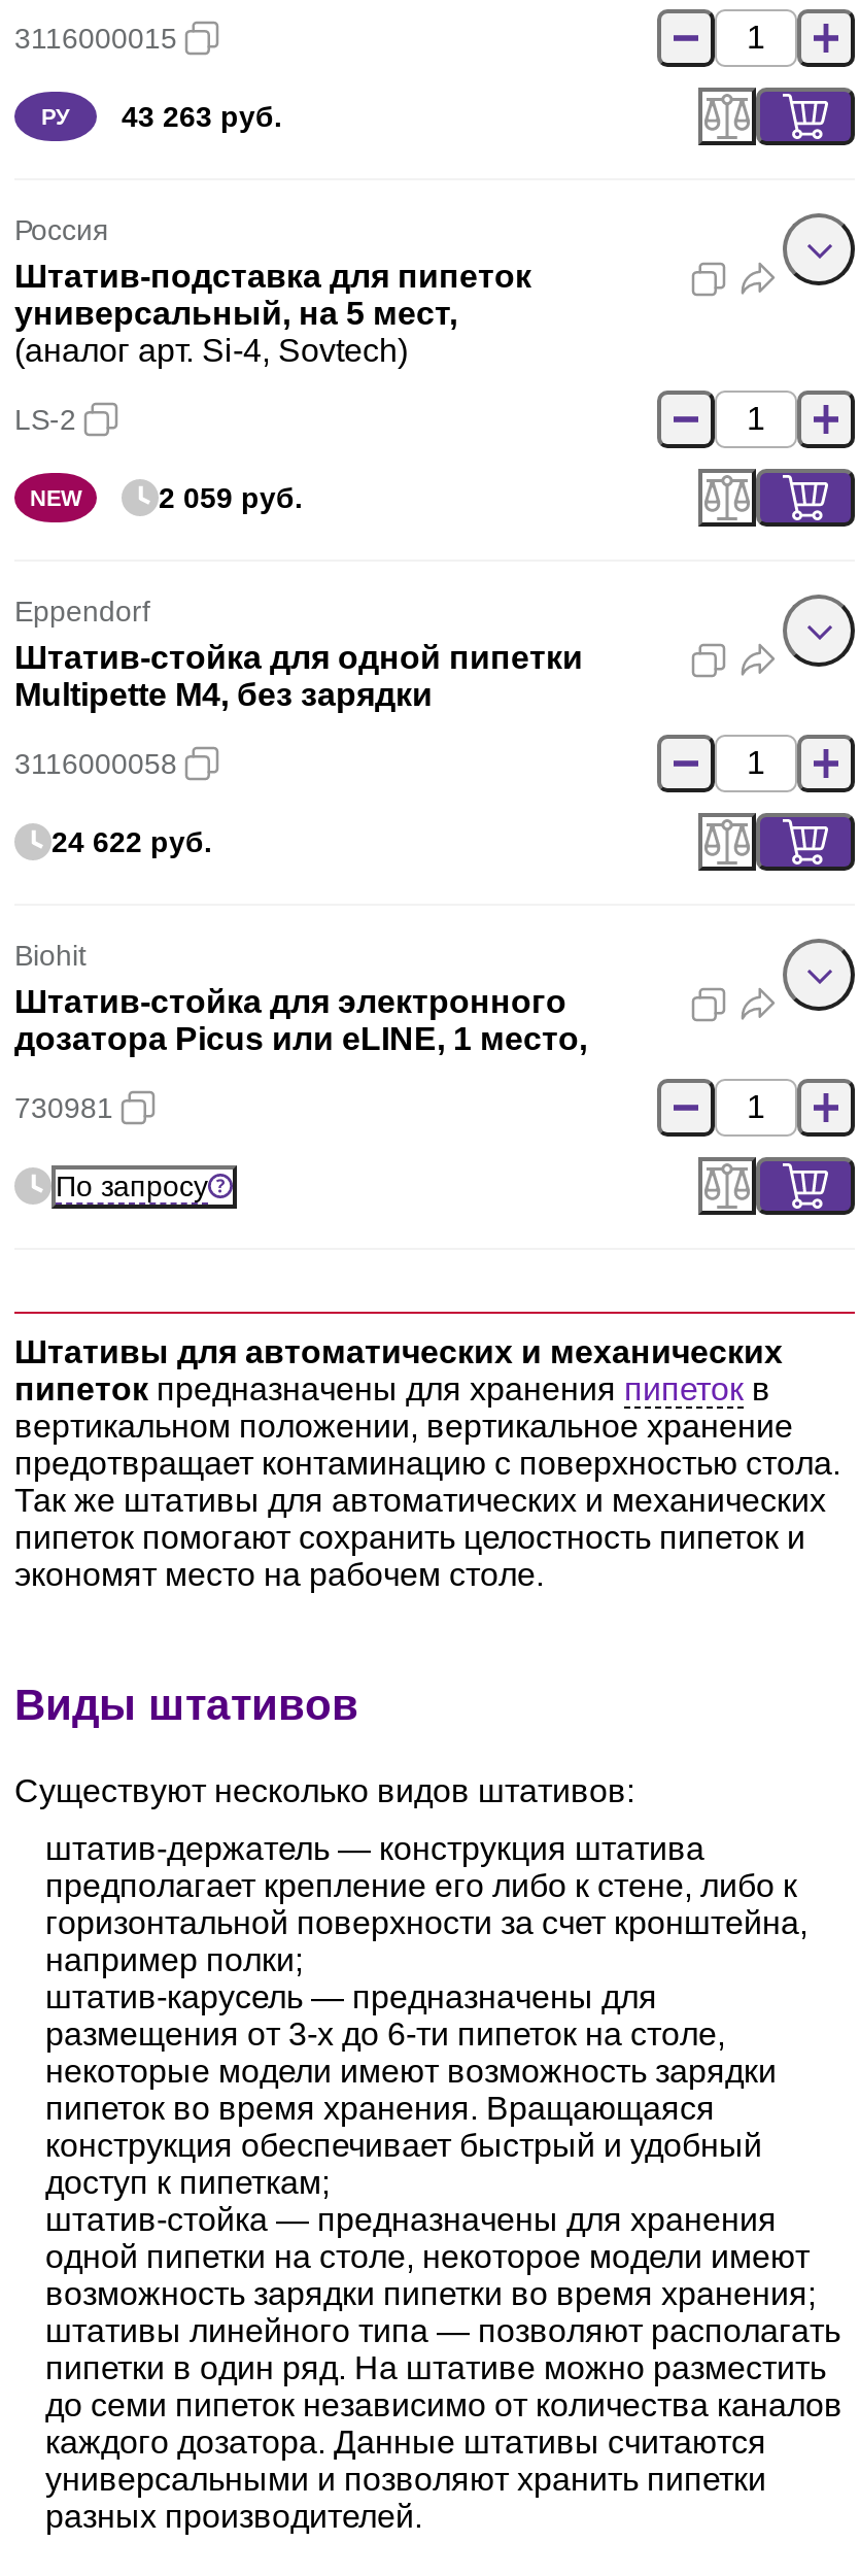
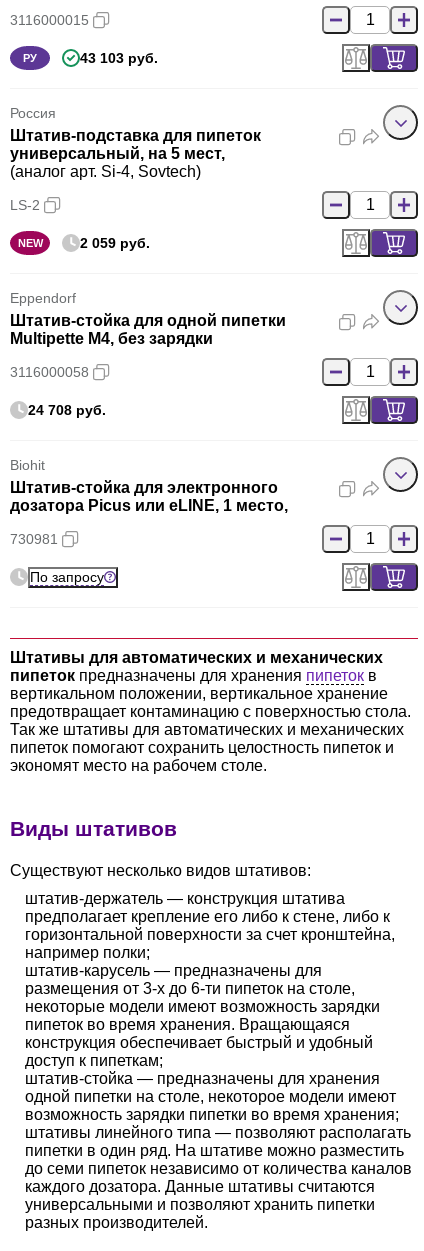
[122,100,282,133] 43 263 руб. -> [80,50,158,66] 43 103 руб.
[51,825,212,858] 24 622 руб. -> [28,402,106,418] 24 708 руб.

